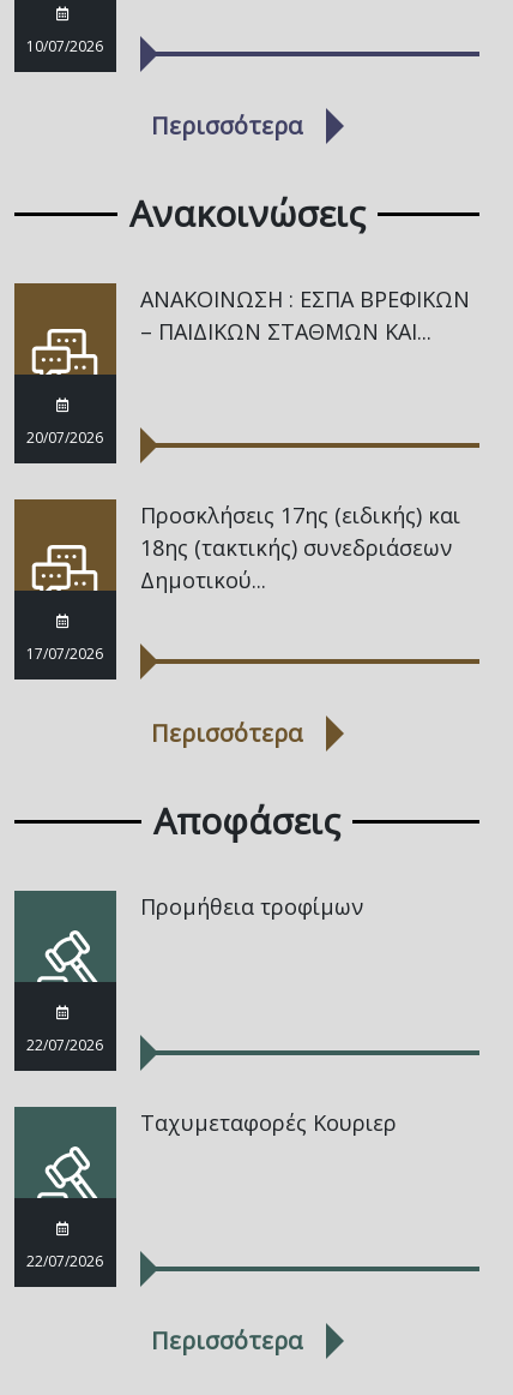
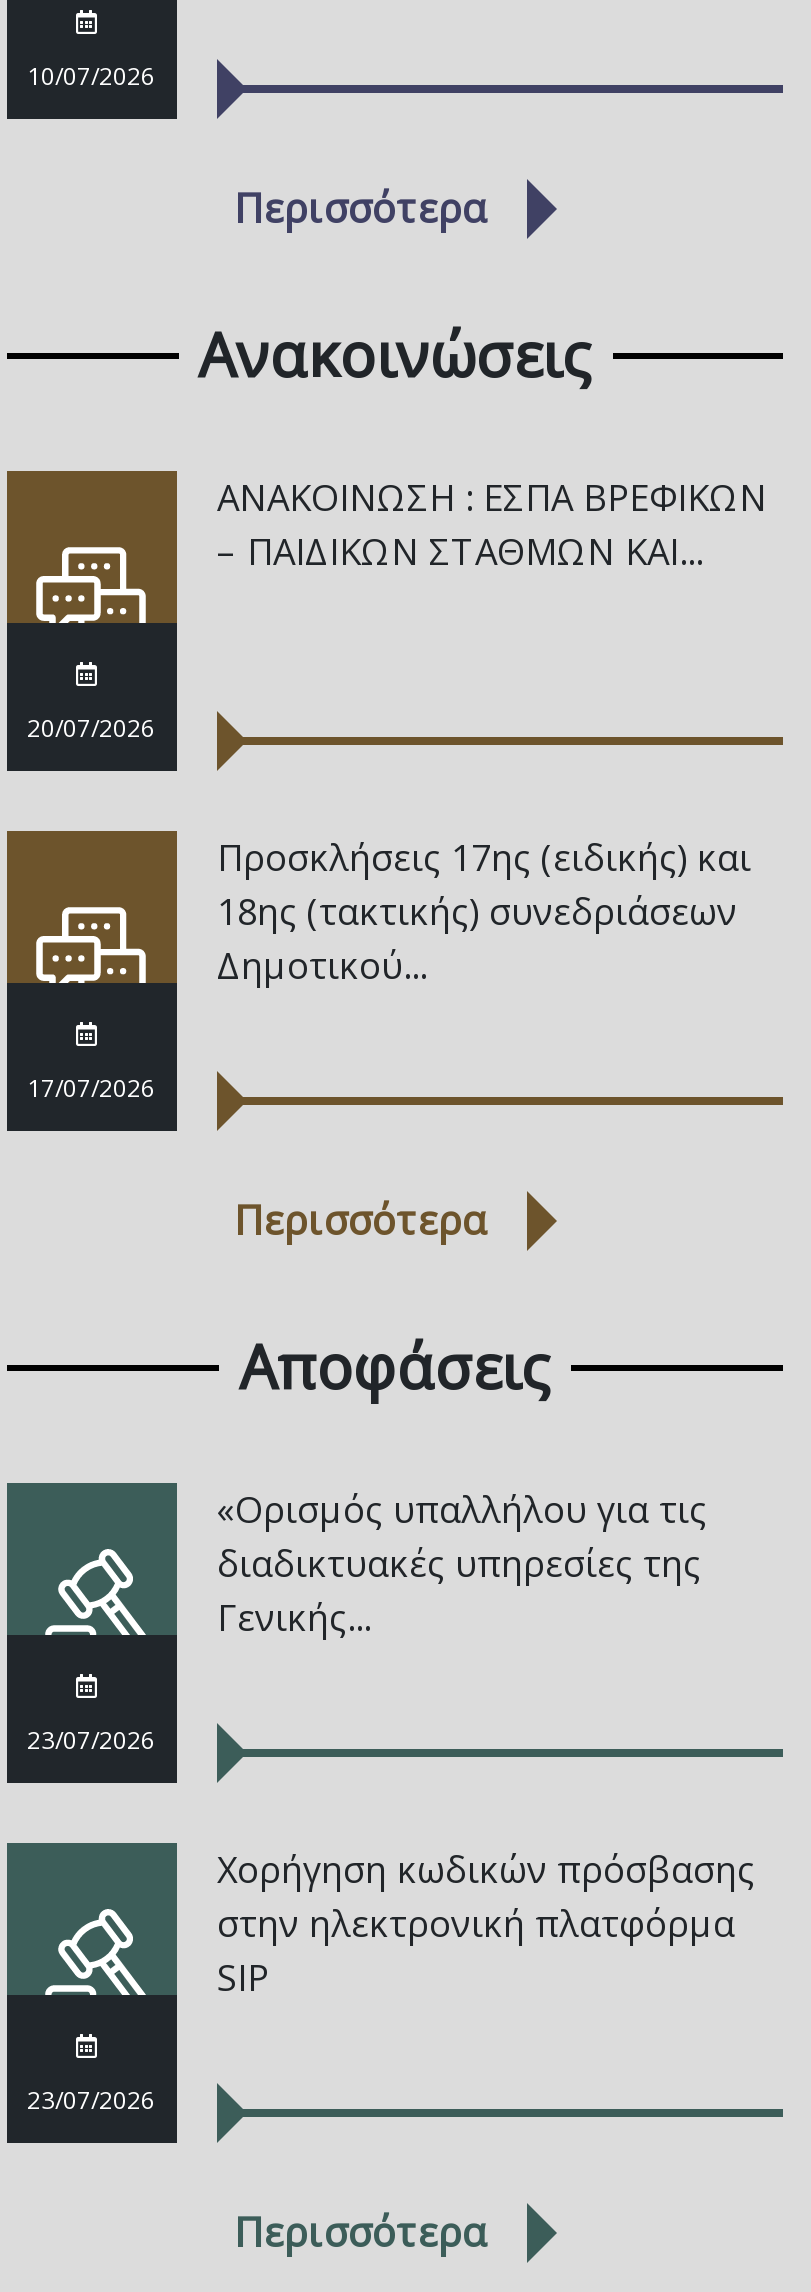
[140,892,363,921] Προμήθεια τροφίμων -> [217,1485,707,1641] «Ορισμός υπαλλήλου για τις | διαδικτυακές υπηρεσίες της | Γενικής...
[26,1035,103,1055] 22/07/2026 -> [27,1723,155,1757] 23/07/2026
[140,1108,397,1137] Ταχυμεταφορές Κουριερ -> [217,1845,755,2001] Χορήγηση κωδικών πρόσβασης | στην ηλεκτρονική πλατφόρμα | SIP
[26,1251,103,1271] 22/07/2026 -> [27,2083,155,2117] 23/07/2026

